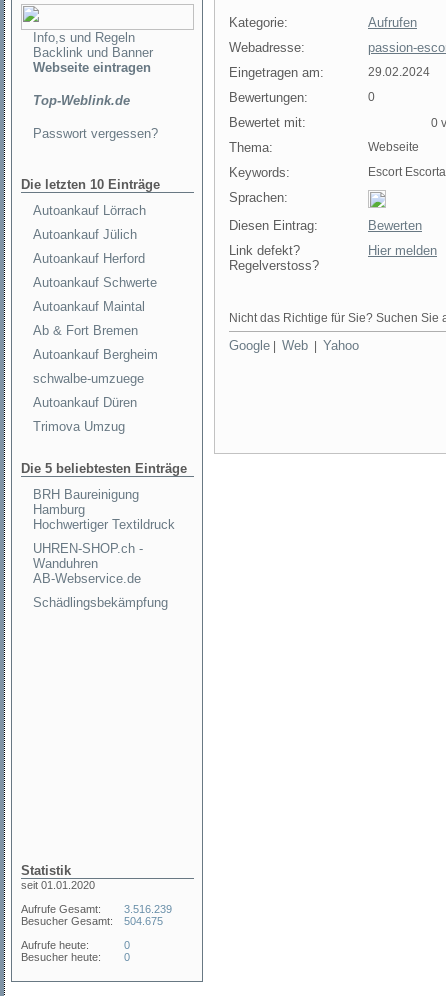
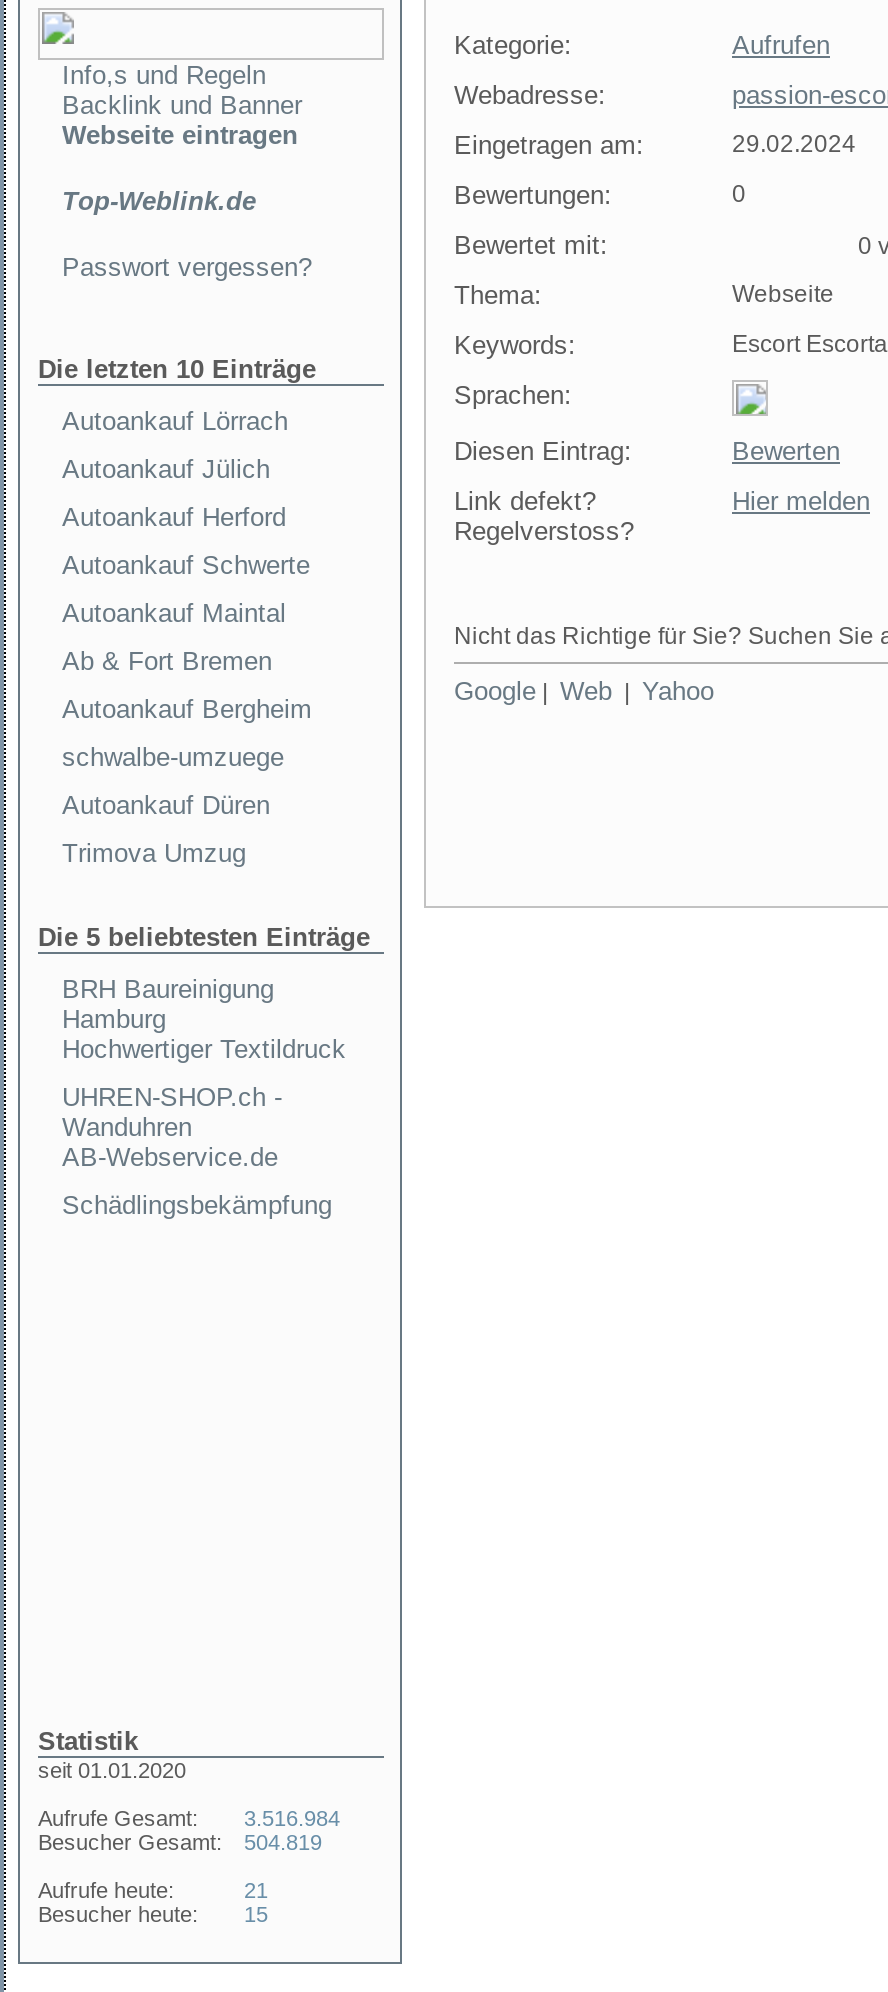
[21,903,172,915] Aufrufe Gesamt: 3.516.239 -> [38,1806,340,1830] Aufrufe Gesamt: 3.516.984
[21,915,163,927] Besucher Gesamt: 504.675 -> [38,1830,322,1854] Besucher Gesamt: 504.819
[124,939,130,951] 0 -> [244,1878,268,1902] 21
[21,951,130,963] Besucher heute: 0 -> [38,1902,268,1926] Besucher heute: 15

